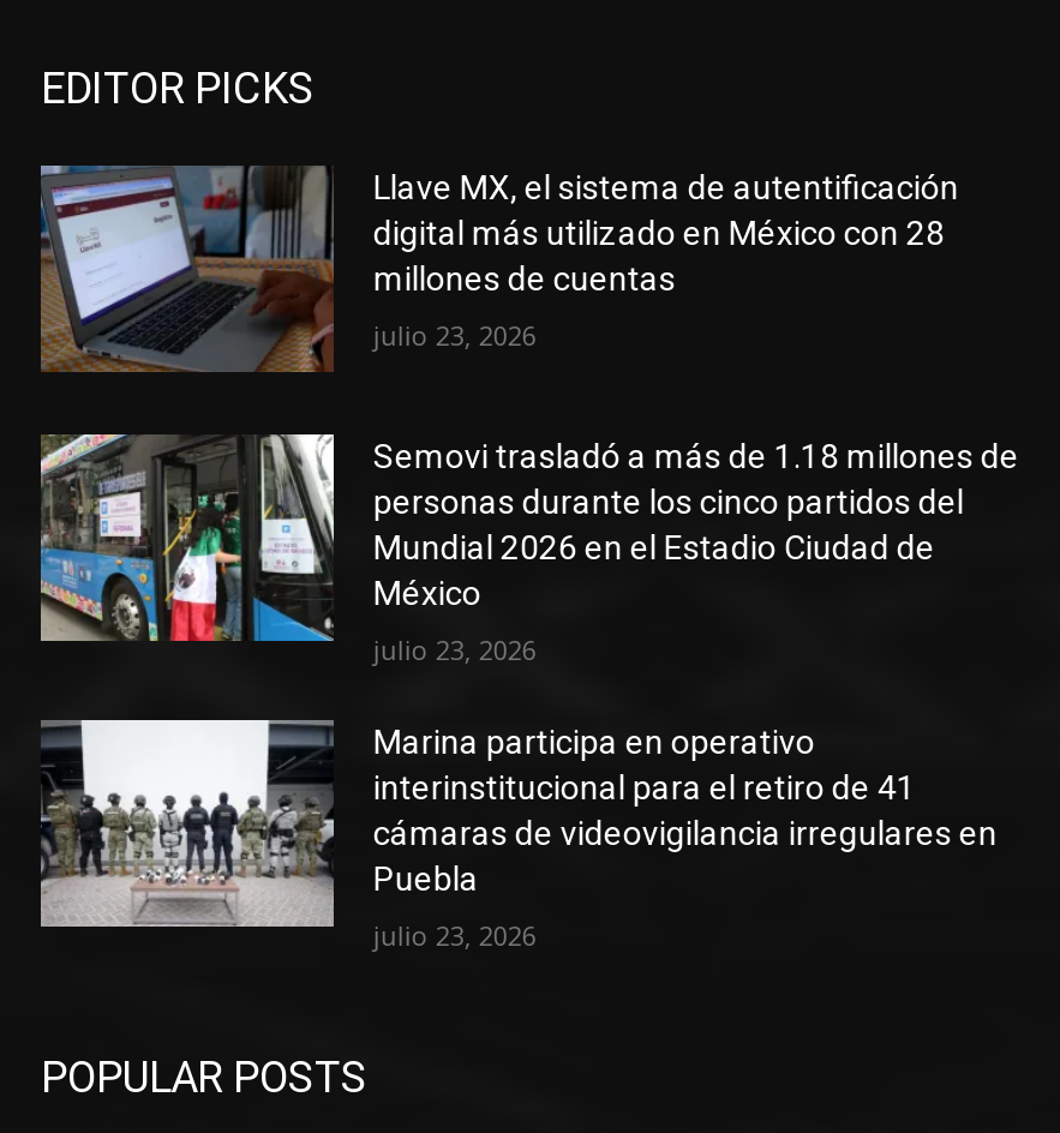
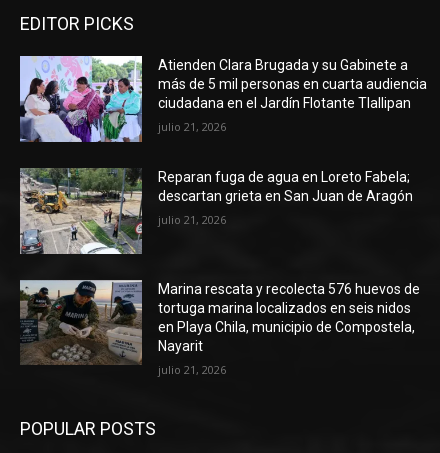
[41,166,959,374] [image] | Llave MX, el sistema de autentificación | digital más utilizado en México con 28 | millones de cuentas -> [19,55,427,143] [image] | Atienden Clara Brugada y su Gabinete a | más de 5 mil personas en cuarta audiencia | ciudadana en el Jardín Flotante Tlallipan
[373,318,536,354] julio 23, 2026 -> [158,119,226,134] julio 21, 2026
[38,432,1019,643] [image] | Semovi trasladó a más de 1.18 millones de | personas durante los cinco partidos del | Mundial 2026 en el Estadio Ciudad de | México -> [19,168,413,255] [image] | Reparan fuga de agua en Loreto Fabela; | descartan grieta en San Juan de Aragón
[373,631,536,667] julio 23, 2026 -> [158,212,226,227] julio 21, 2026
[38,720,997,929] [image] | Marina participa en operativo | interinstitucional para el retiro de 41 | cámaras de videovigilancia irregulares en | Puebla -> [19,280,420,366] [image] | Marina rescata y recolecta 576 huevos de | tortuga marina localizados en seis nidos | en Playa Chila, municipio de Compostela, | Nayarit
[373,917,536,953] julio 23, 2026 -> [158,362,226,377] julio 21, 2026

